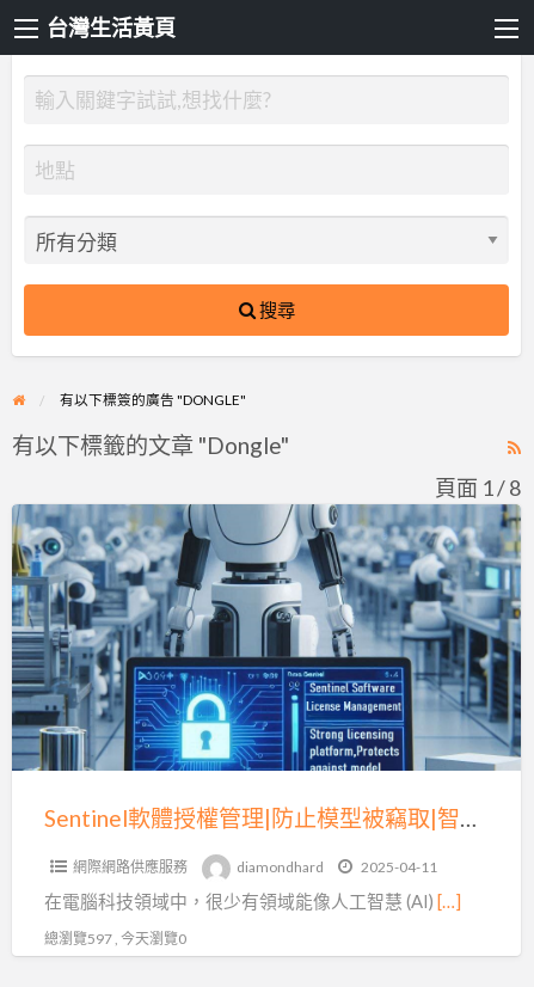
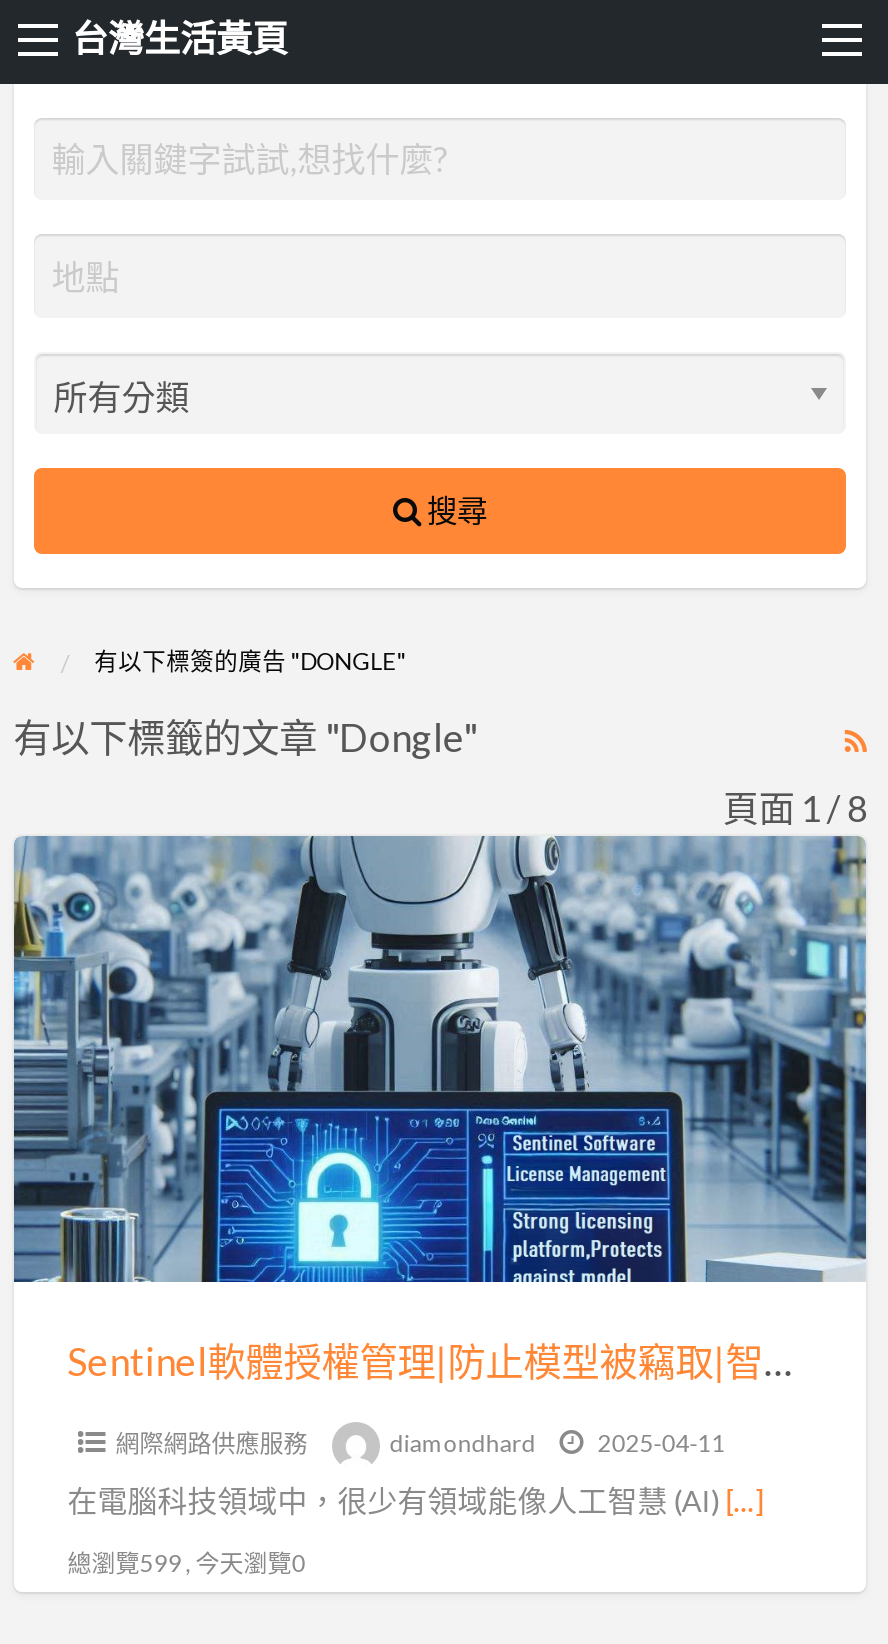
[44,929,186,947] 總瀏覽597 , 今天瀏覽0 -> [67,1547,305,1577] 總瀏覽599 , 今天瀏覽0

